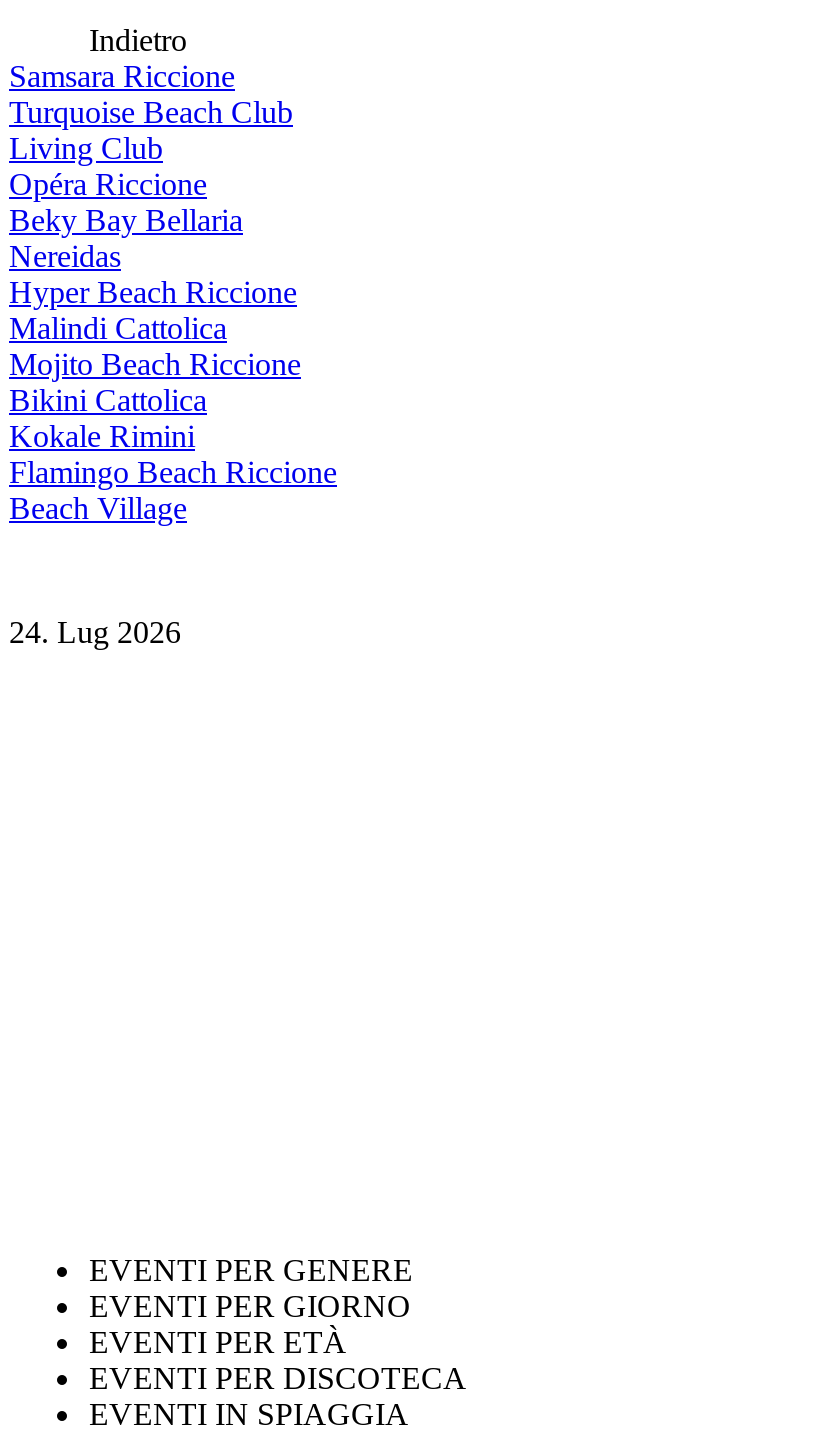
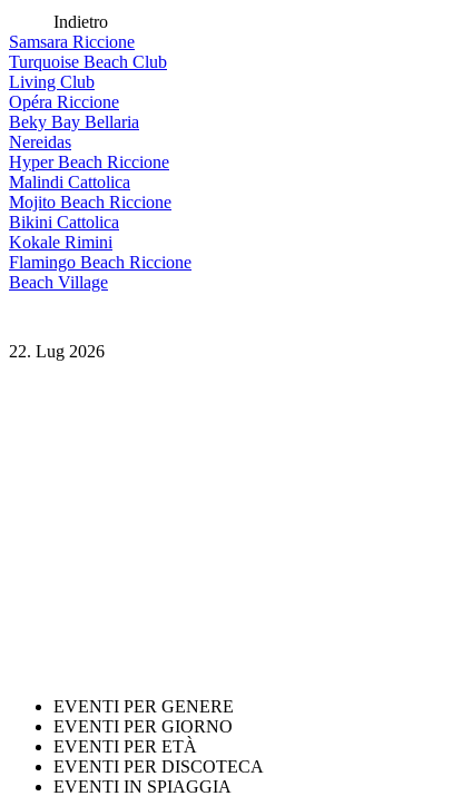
[9,615,181,649] 24. Lug 2026 -> [9,342,105,361] 22. Lug 2026

